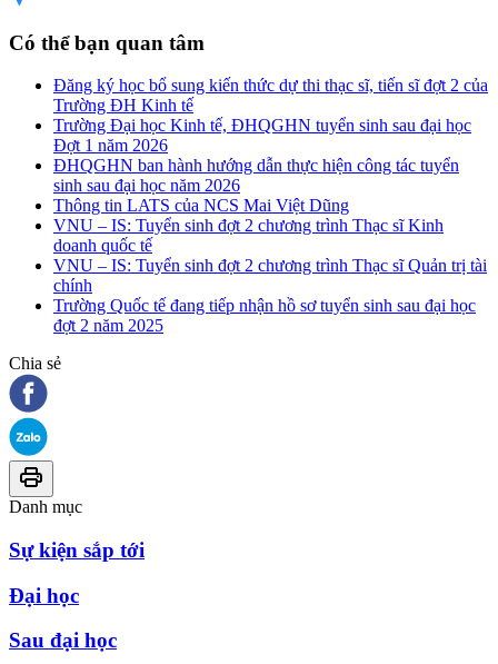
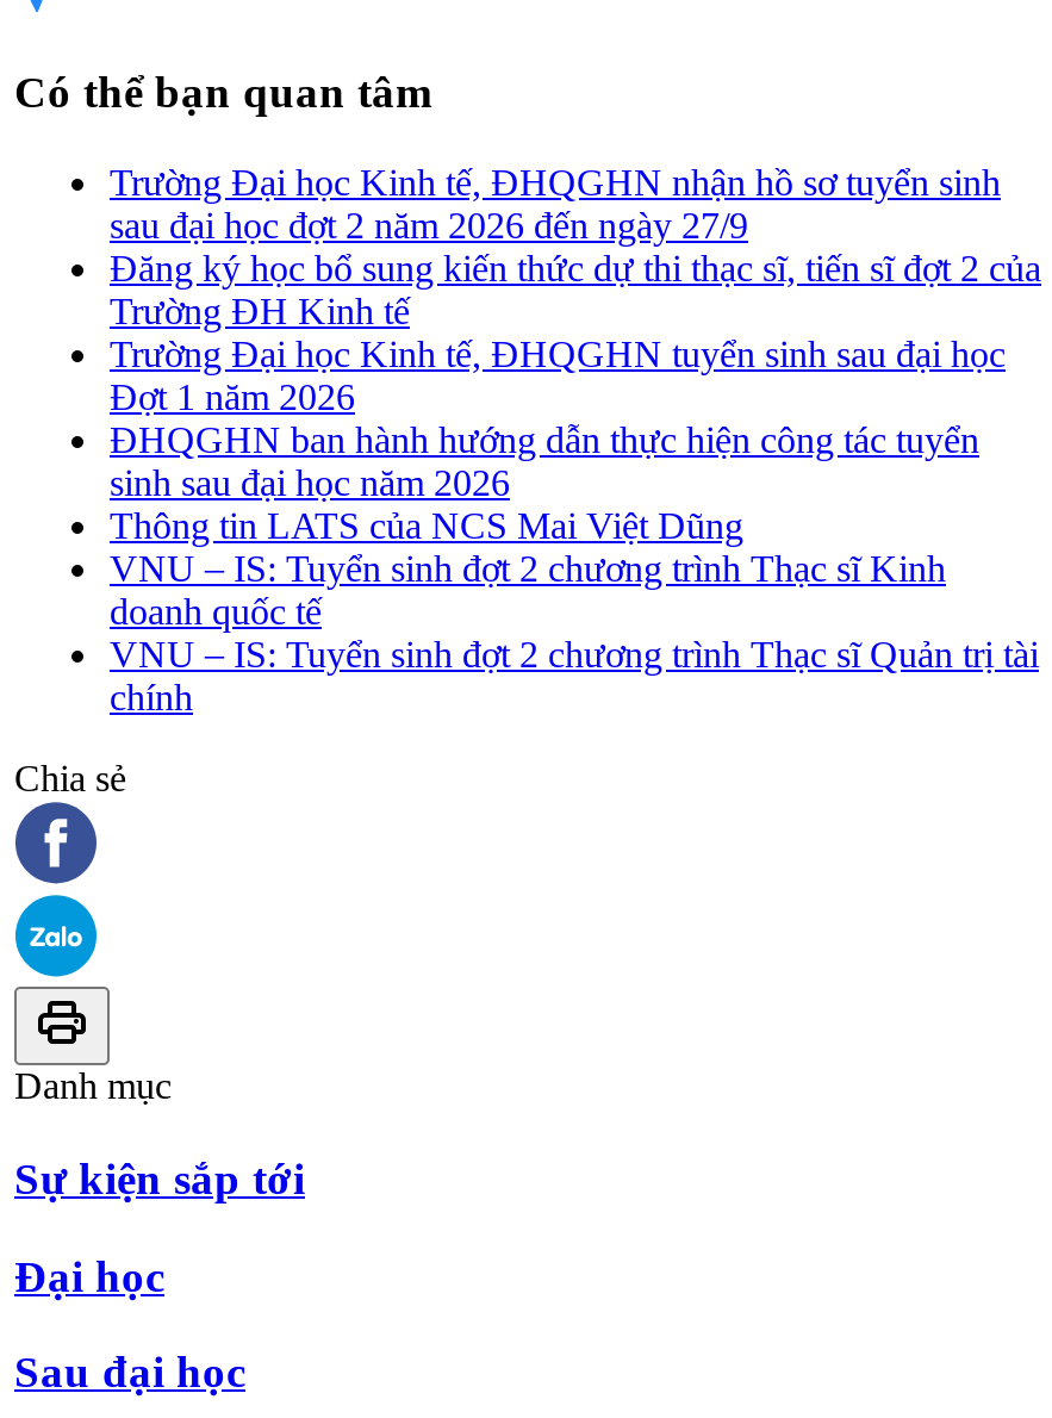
none -> [110,163,1001,246] Trường Đại học Kinh tế, ĐHQGHN nhận hồ sơ tuyển sinh | sau đại học đợt 2 năm 2026 đến ngày 27/9
moved [53,76,488,295] -> [110,248,1041,718]: Đăng ký học bổ sung kiến thức dự thi thạc sĩ, tiến sĩ đợt 2 của | Trường ĐH Kinh tế | Trường Đại học Kinh tế, ĐHQGHN tuyển sinh sau đại học | ... | VNU – IS: Tuyển sinh đợt 2 chương trình Thạc sĩ Quản trị tài | chính
[53,296,476,335] Trường Quốc tế đang tiếp nhận hồ sơ tuyển sinh sau đại học | đợt 2 năm 2025 -> none

